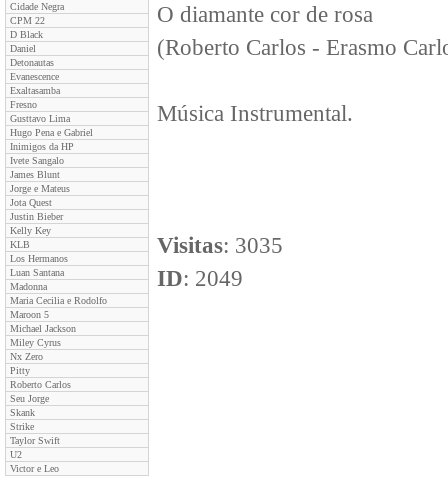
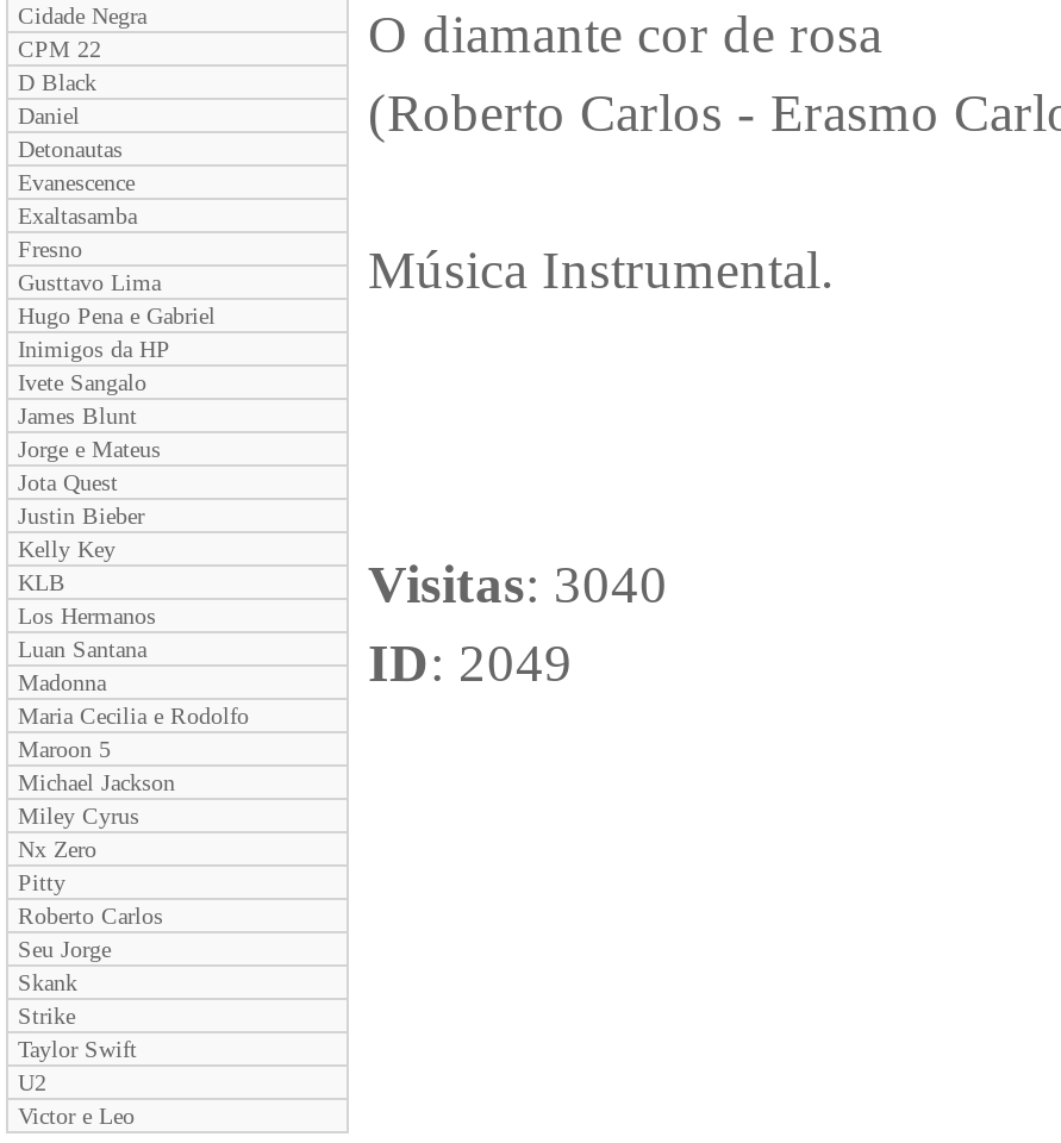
[157,233,283,258] Visitas: 3035 -> [368,555,668,614] Visitas: 3040

